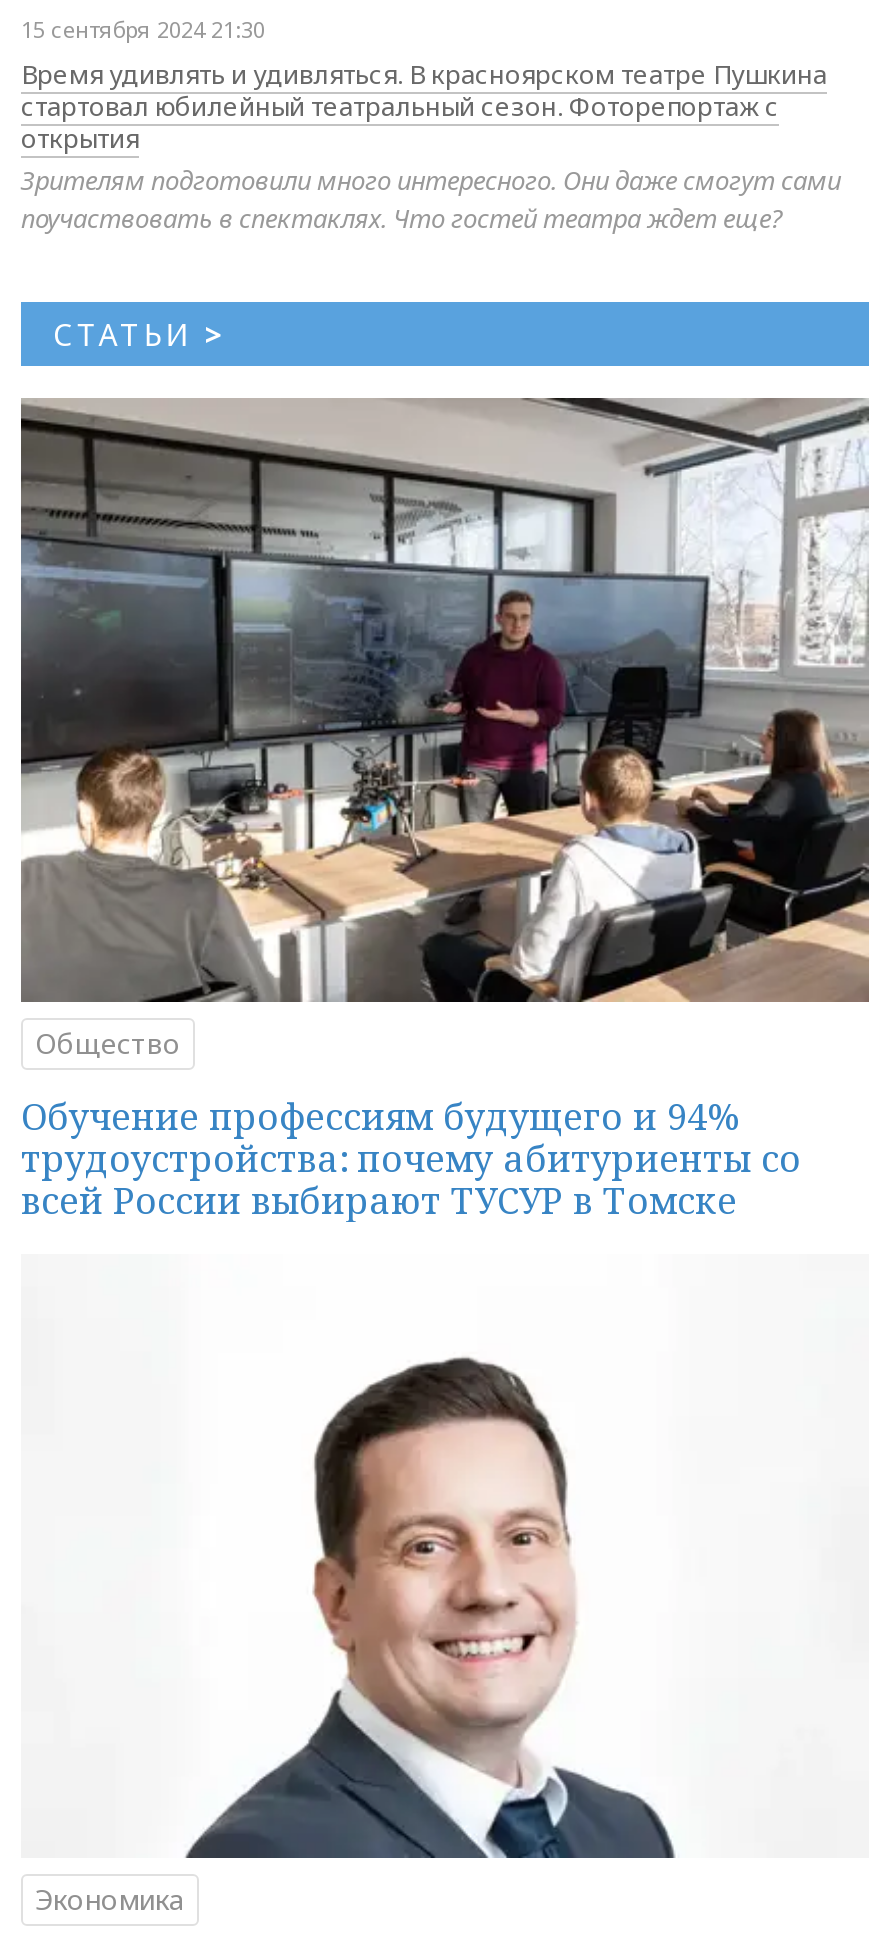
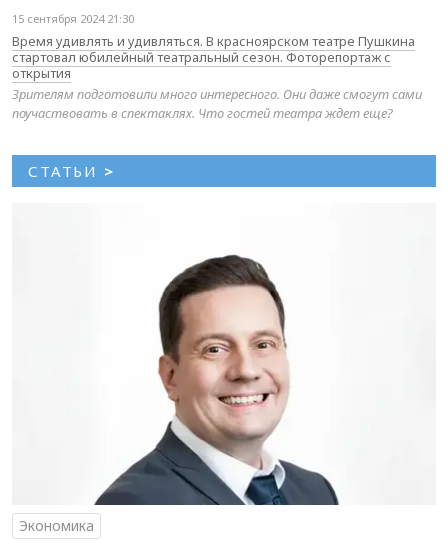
[19,396,871,1224] [image] | Общество | Обучение профессиям будущего и 94% | трудоустройства: почему абитуриенты со | всей России выбирают ТУСУР в Томске -> none

